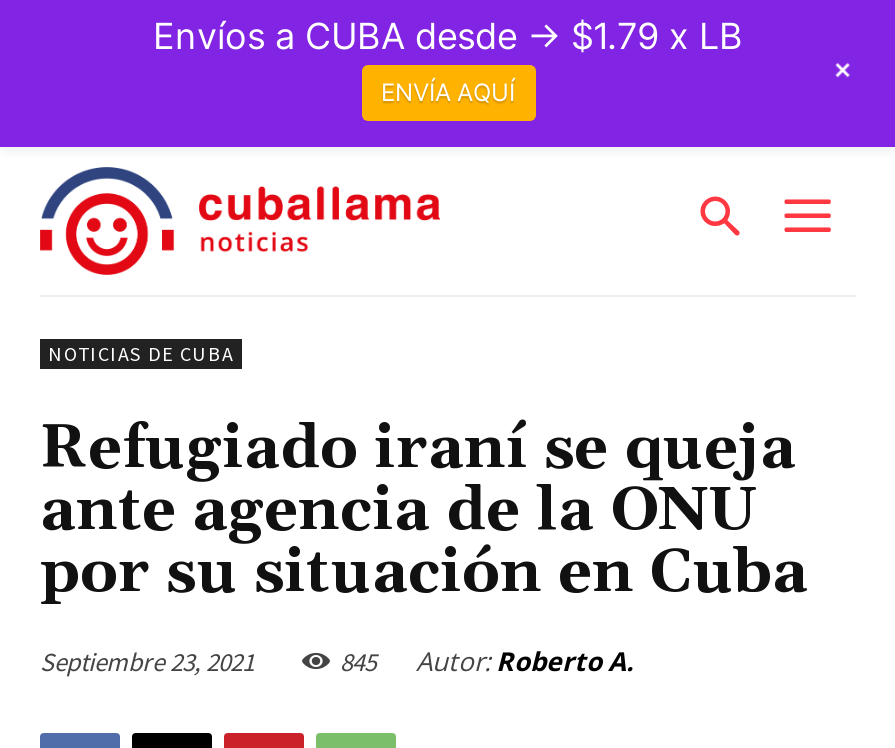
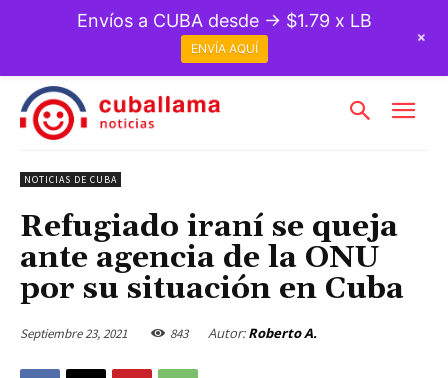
[340,643,634,679] 845 Autor: Roberto A. -> [170,324,317,342] 843 Autor: Roberto A.

